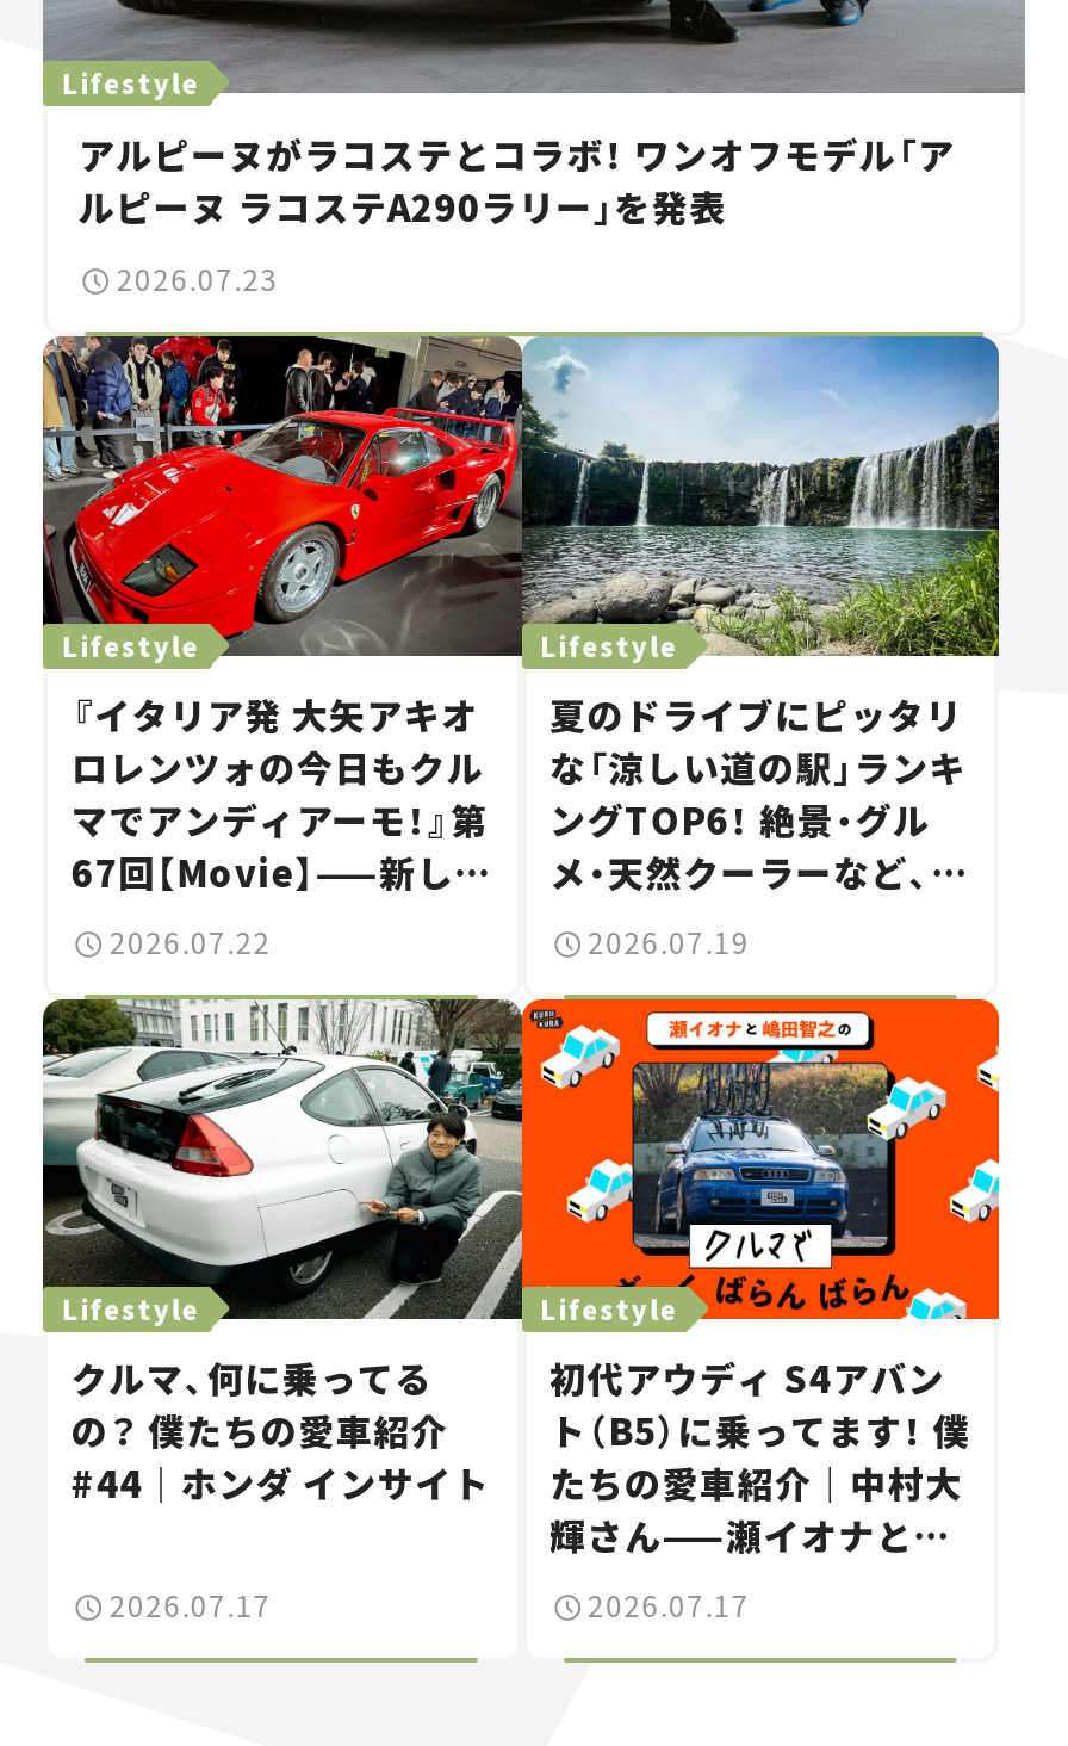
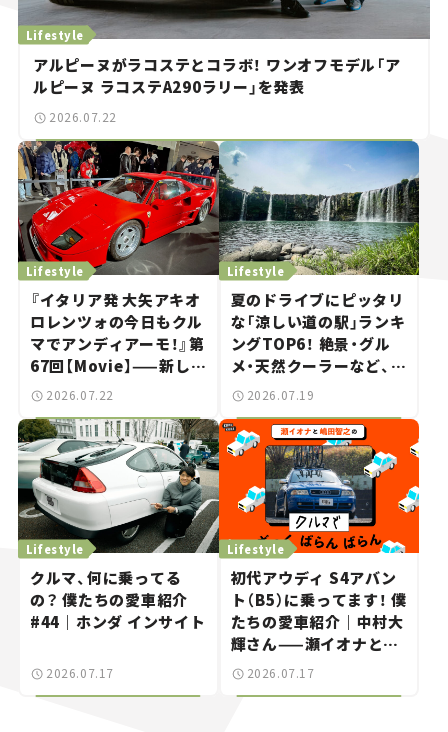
[117,259,279,299] 2026.07.23 -> [49,108,117,125] 2026.07.22

